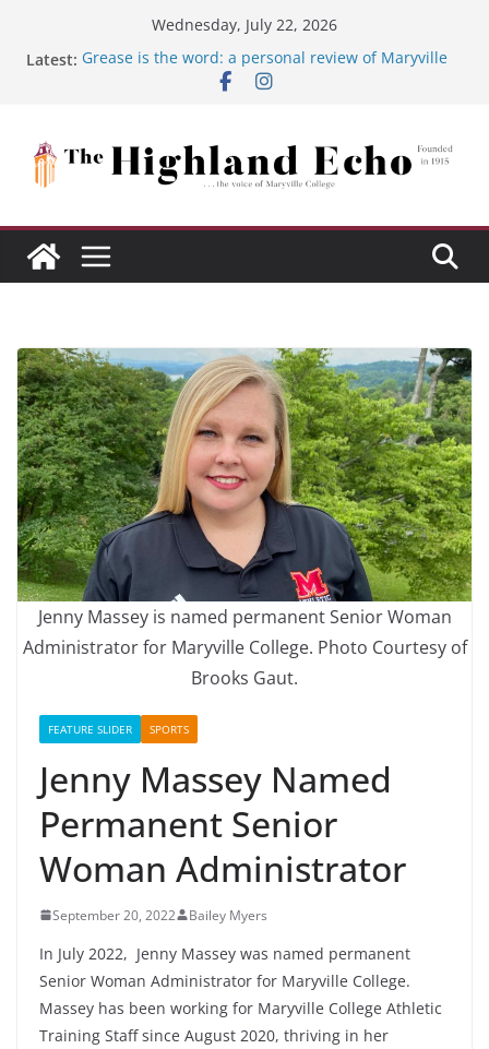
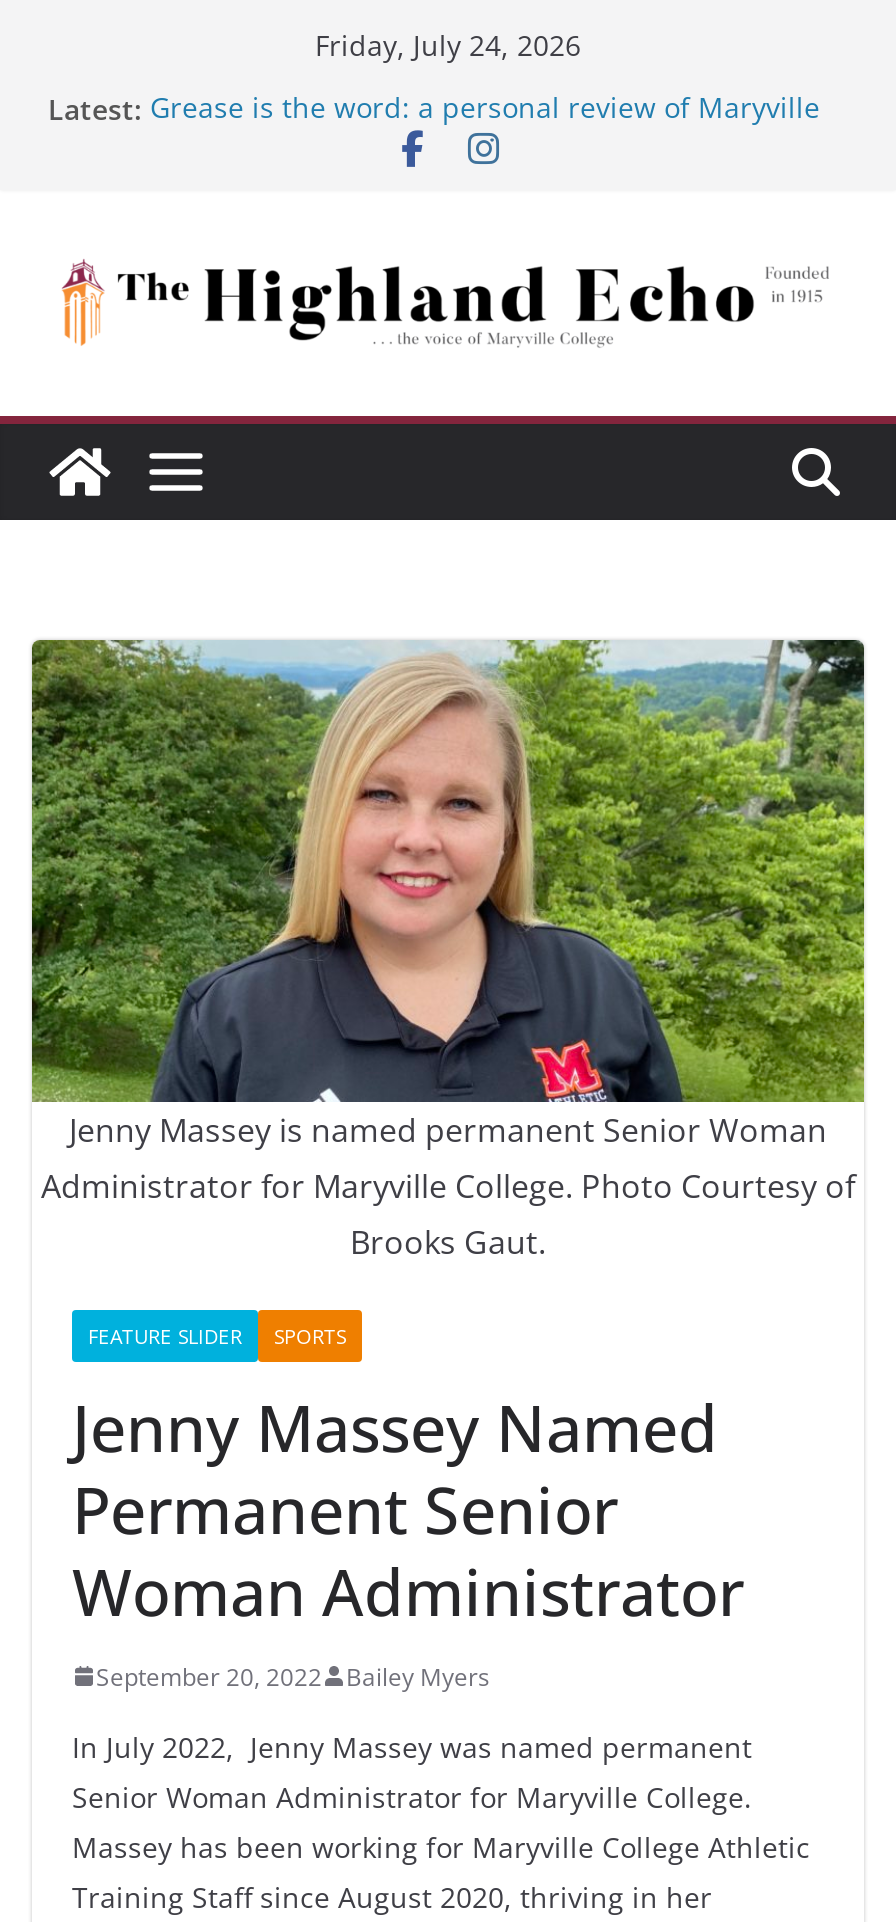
[152,14,337,35] Wednesday, July 22, 2026 -> [315,26,581,64] Friday, July 24, 2026

